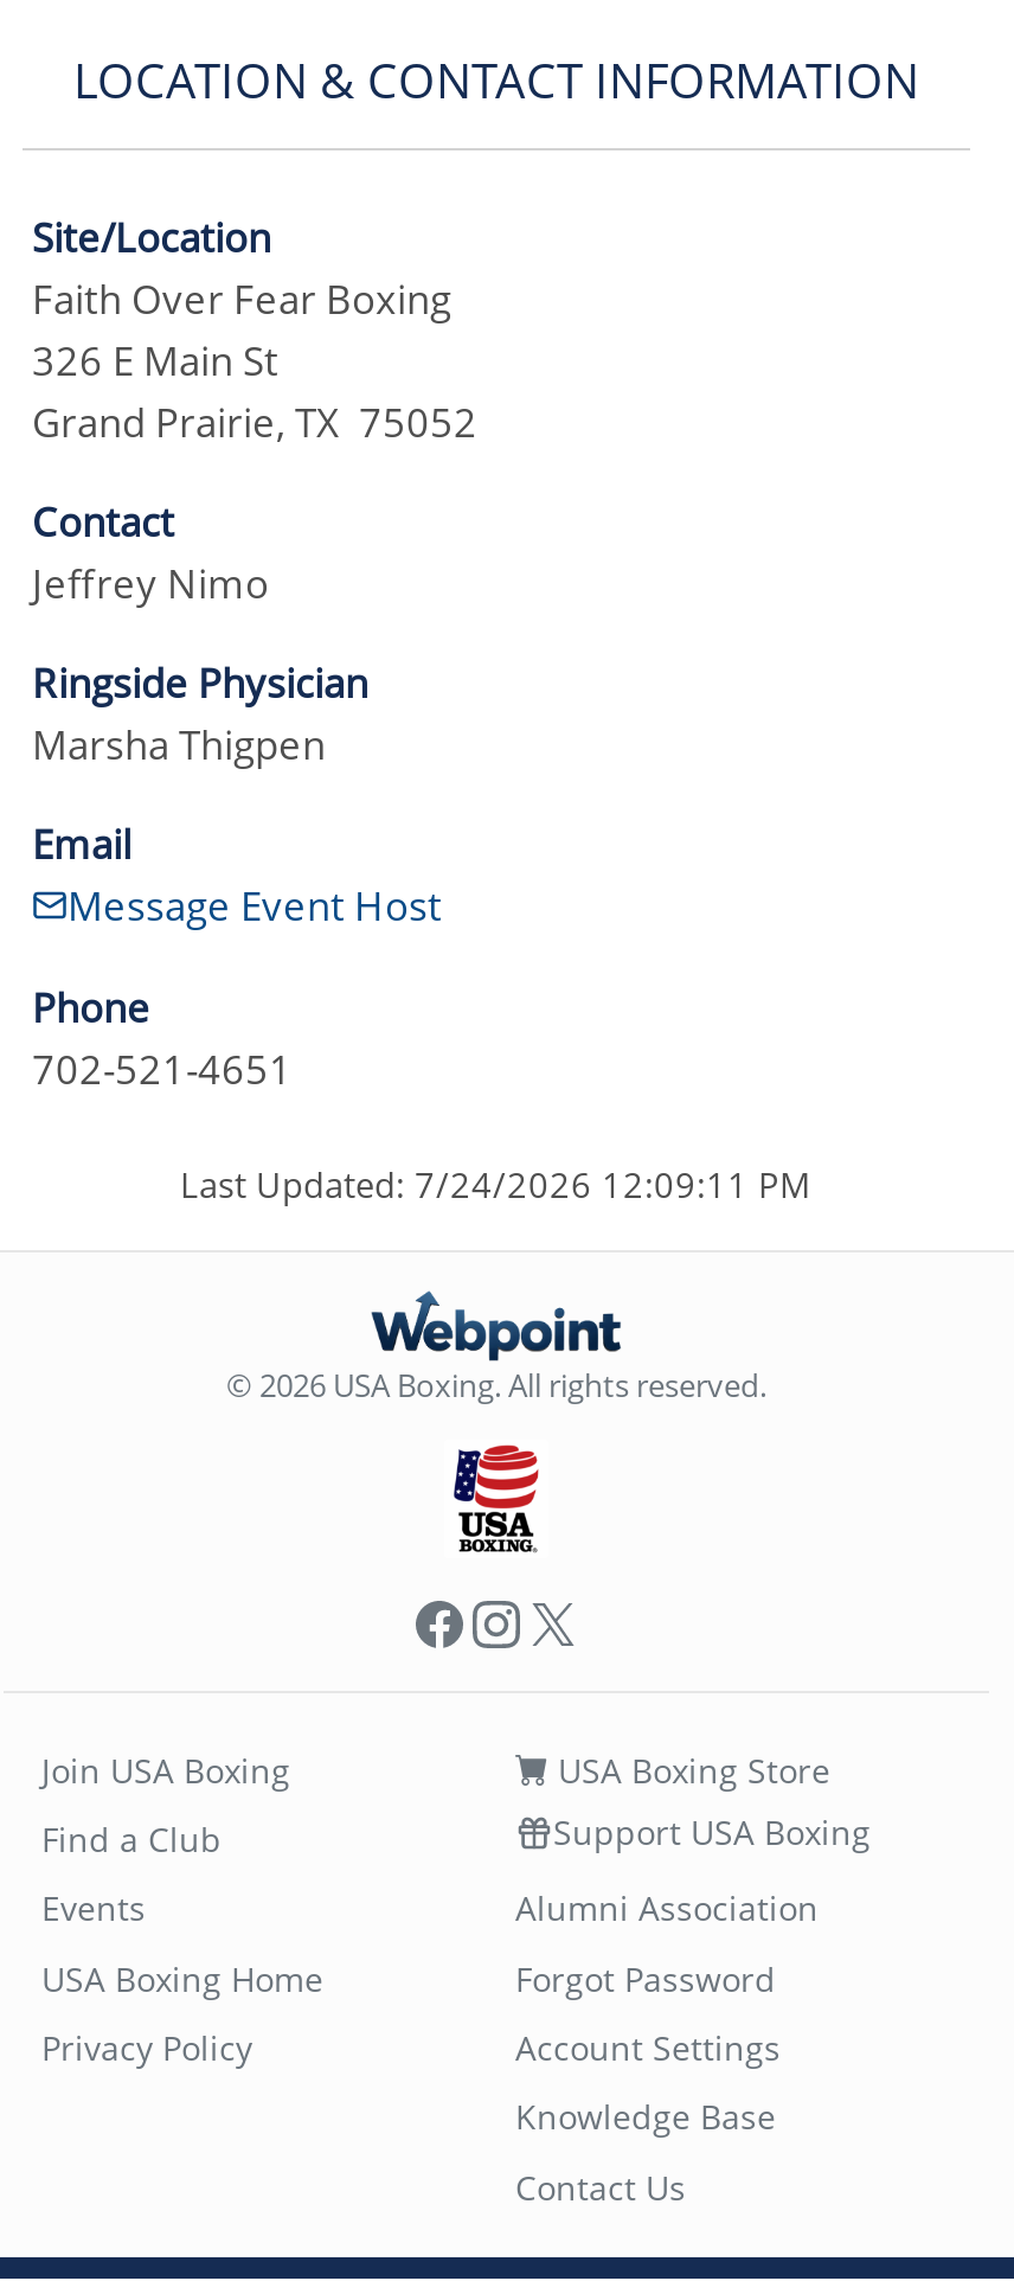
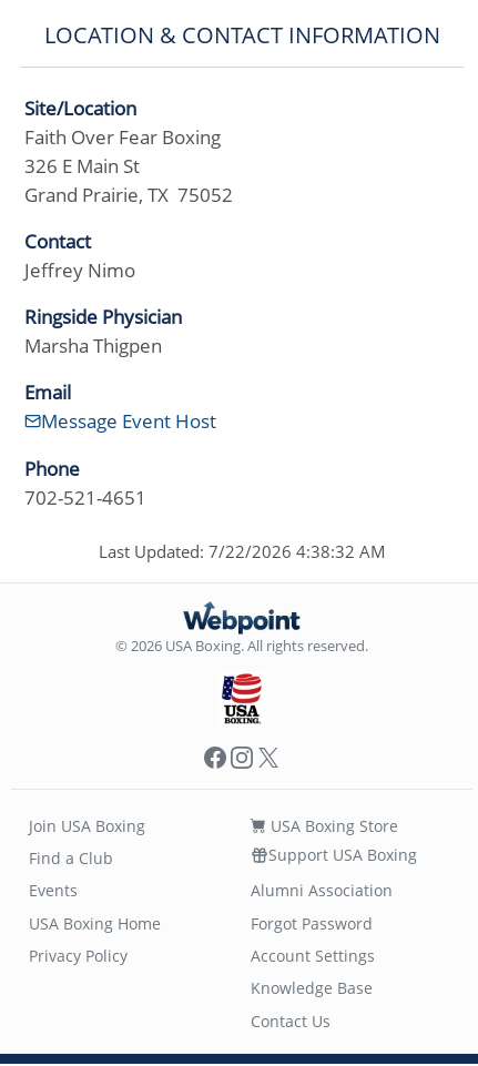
[180,1161,813,1208] Last Updated: 7/24/2026 12:09:11 PM -> [98,541,385,563] Last Updated: 7/22/2026 4:38:32 AM

